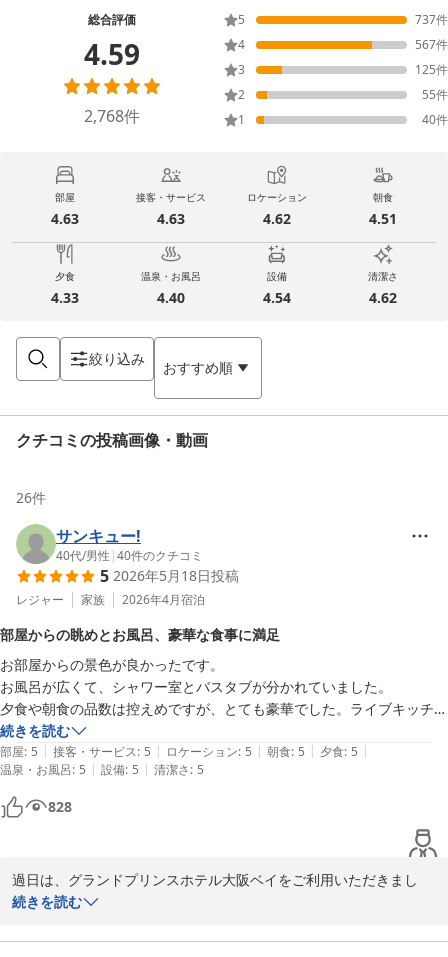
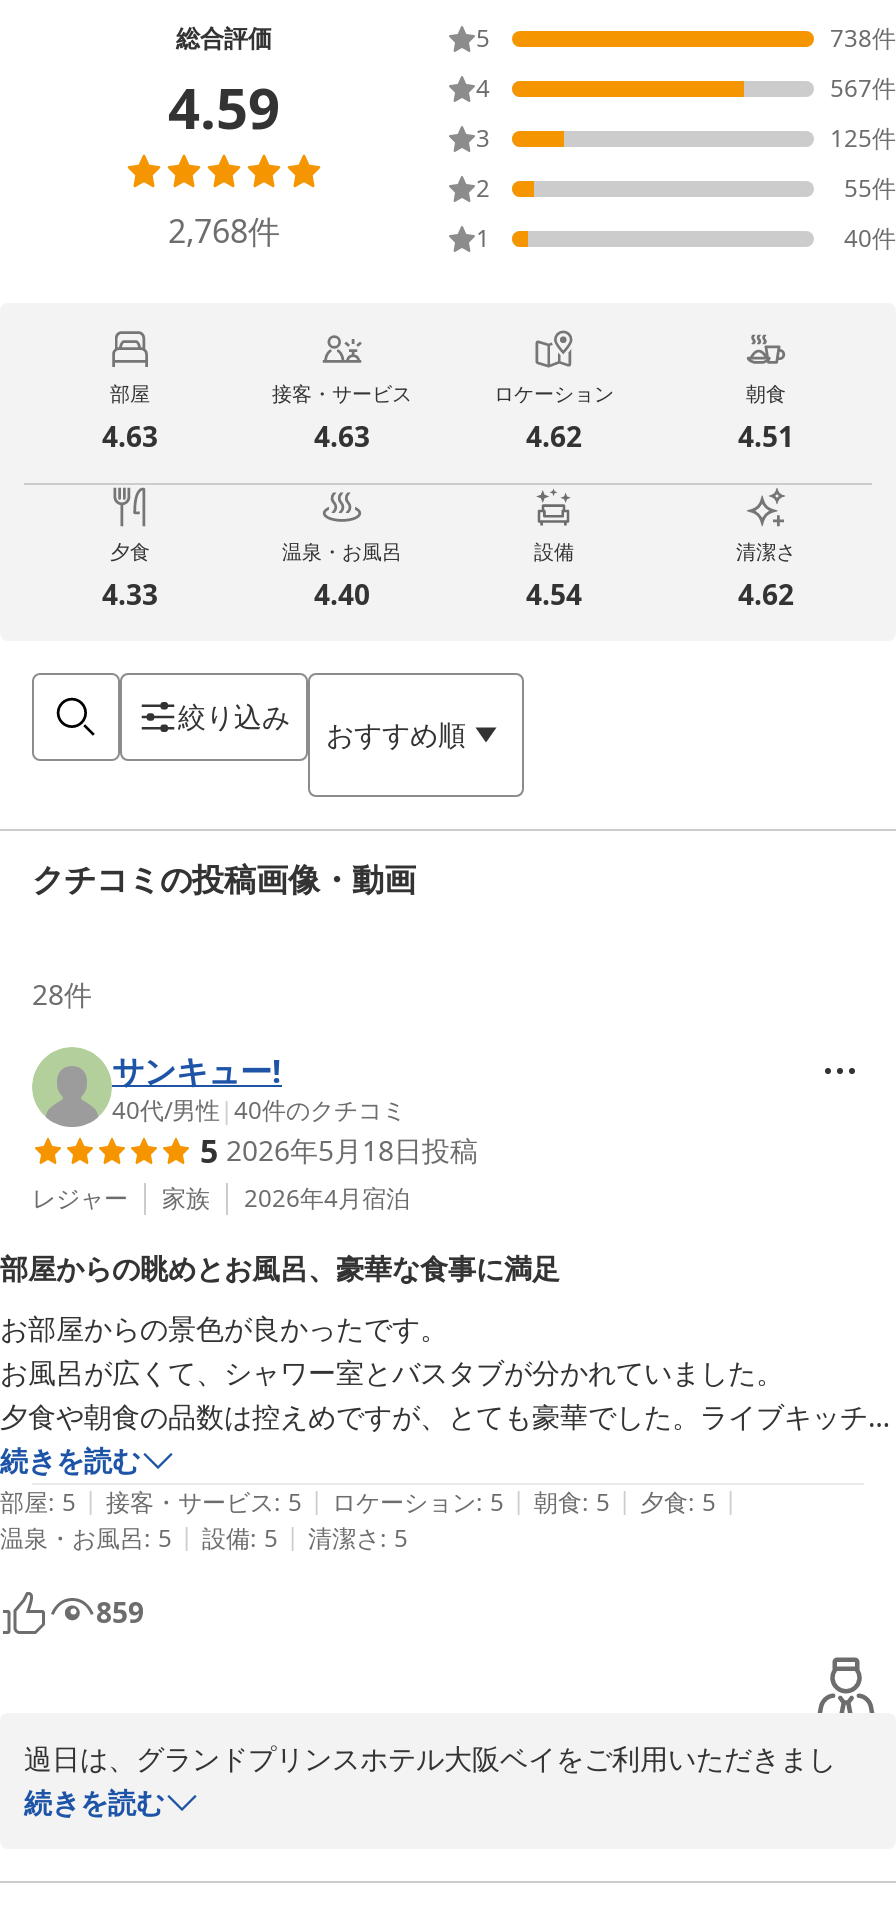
[415,11,448,28] 737件 -> [830,22,896,56] 738件
[16,488,46,507] 26件 -> [32,975,92,1013] 28件
[48,797,72,816] 828 -> [96,1593,144,1631] 859

